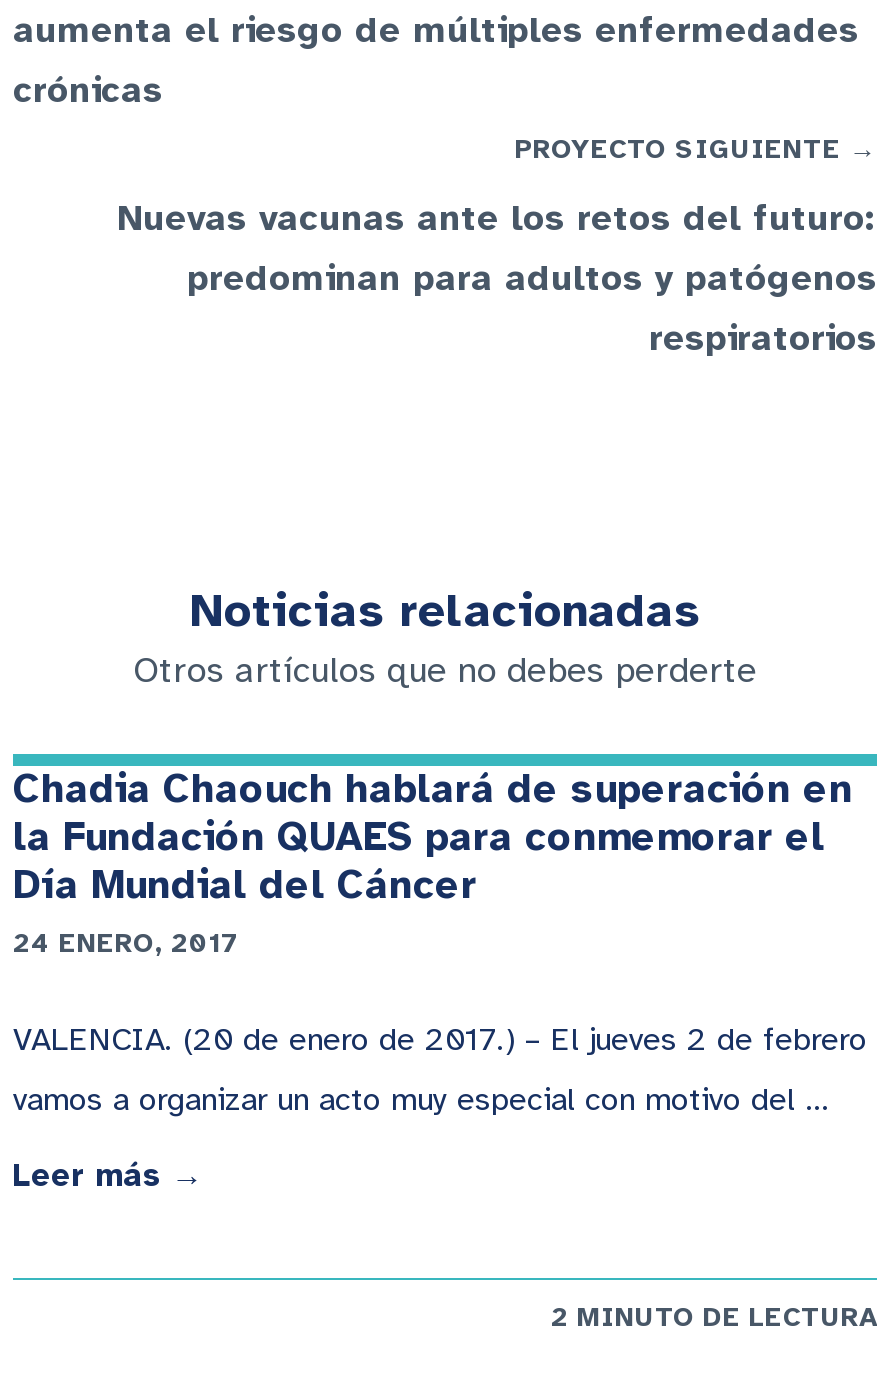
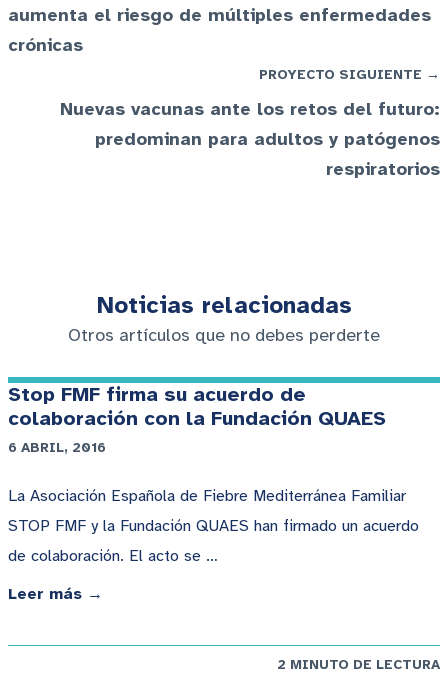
[13,764,867,1120] Chadia Chaouch hablará de superación en | la Fundación QUAES para conmemorar el | Día Mundial del Cáncer | 24 ENERO, 2017 | VALENCIA. (20 de enero de 2017.) – El jueves 2 de febrero | vamos a organizar un acto muy especial con motivo del … -> [8,382,419,566] Stop FMF firma su acuerdo de | colaboración con la Fundación QUAES | 6 ABRIL, 2016 | La Asociación Española de Fiebre Mediterránea Familiar | STOP FMF y la Fundación QUAES han firmado un acuerdo | de colaboración. El acto se …

